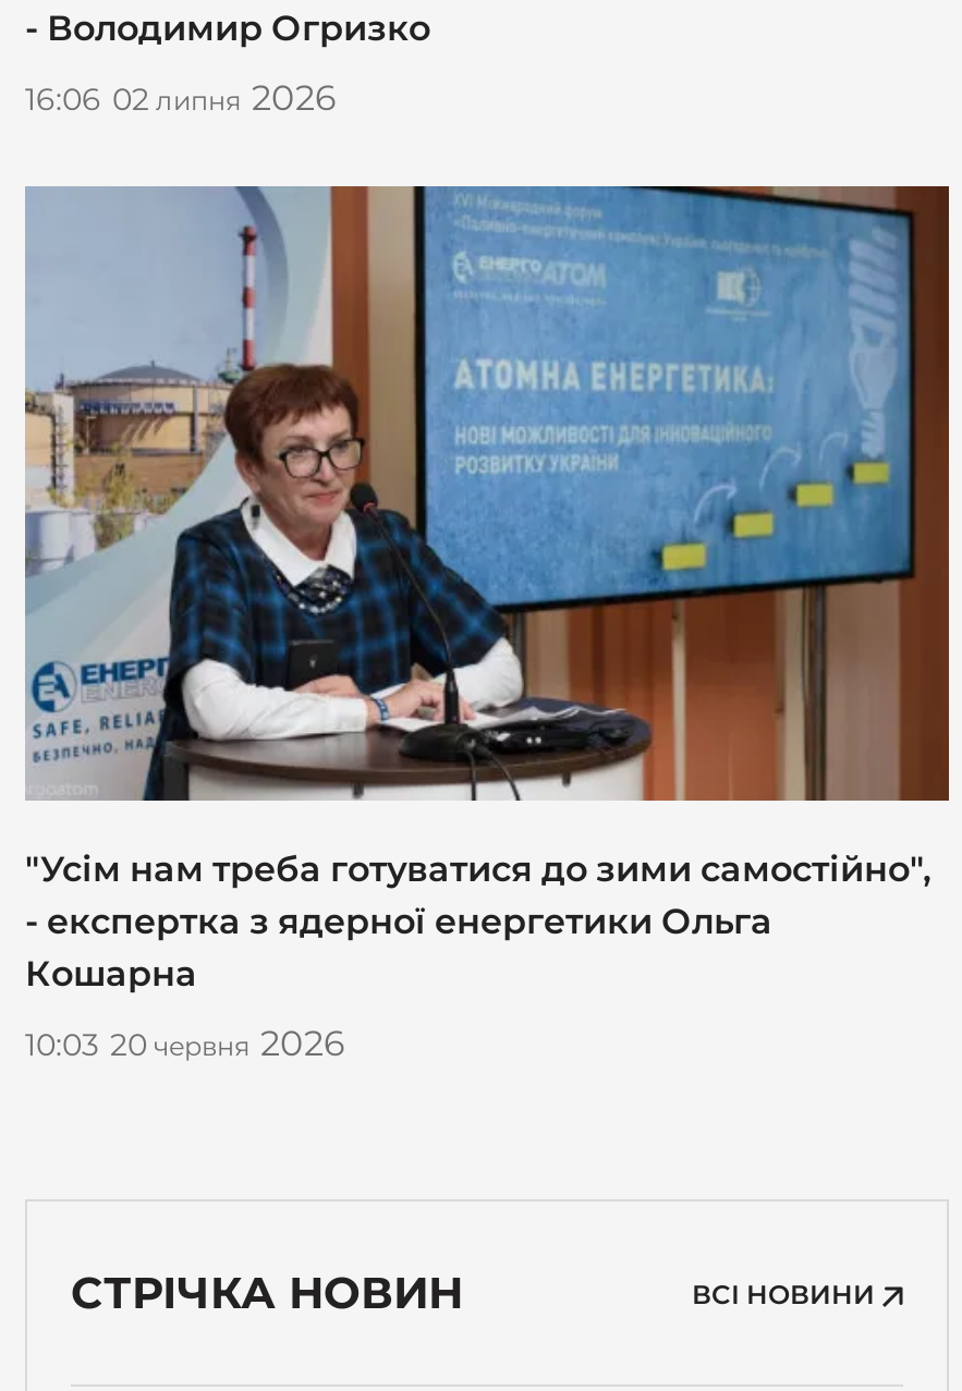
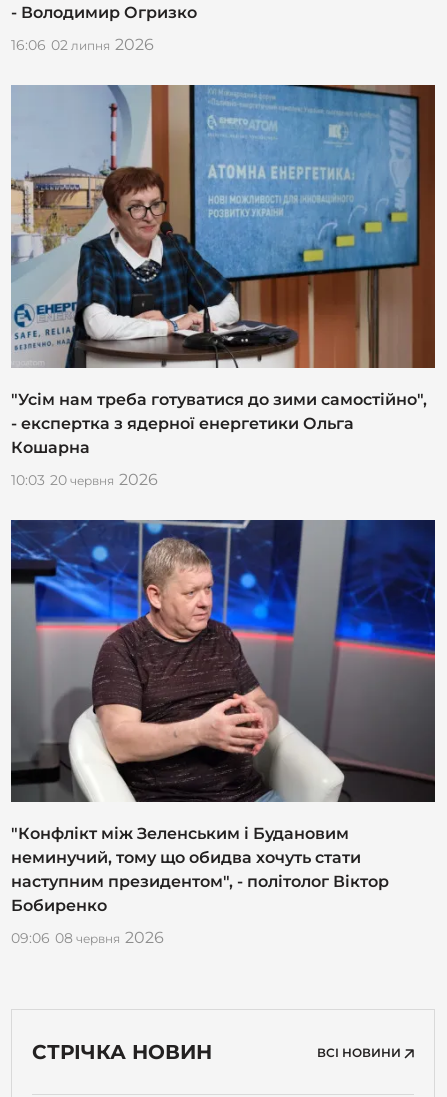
none -> [10,519,436,947] [image] | "Конфлікт між Зеленським і Будановим | неминучий, тому що обидва хочуть стати | наступним президентом", - політолог Віктор | Бобиренко | 09:06 08 червня 2026

